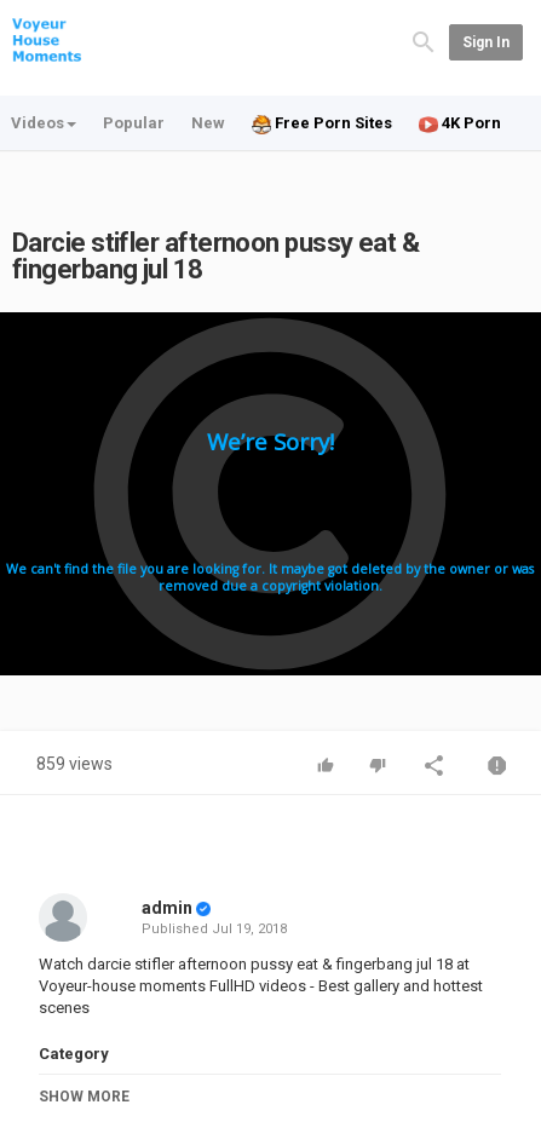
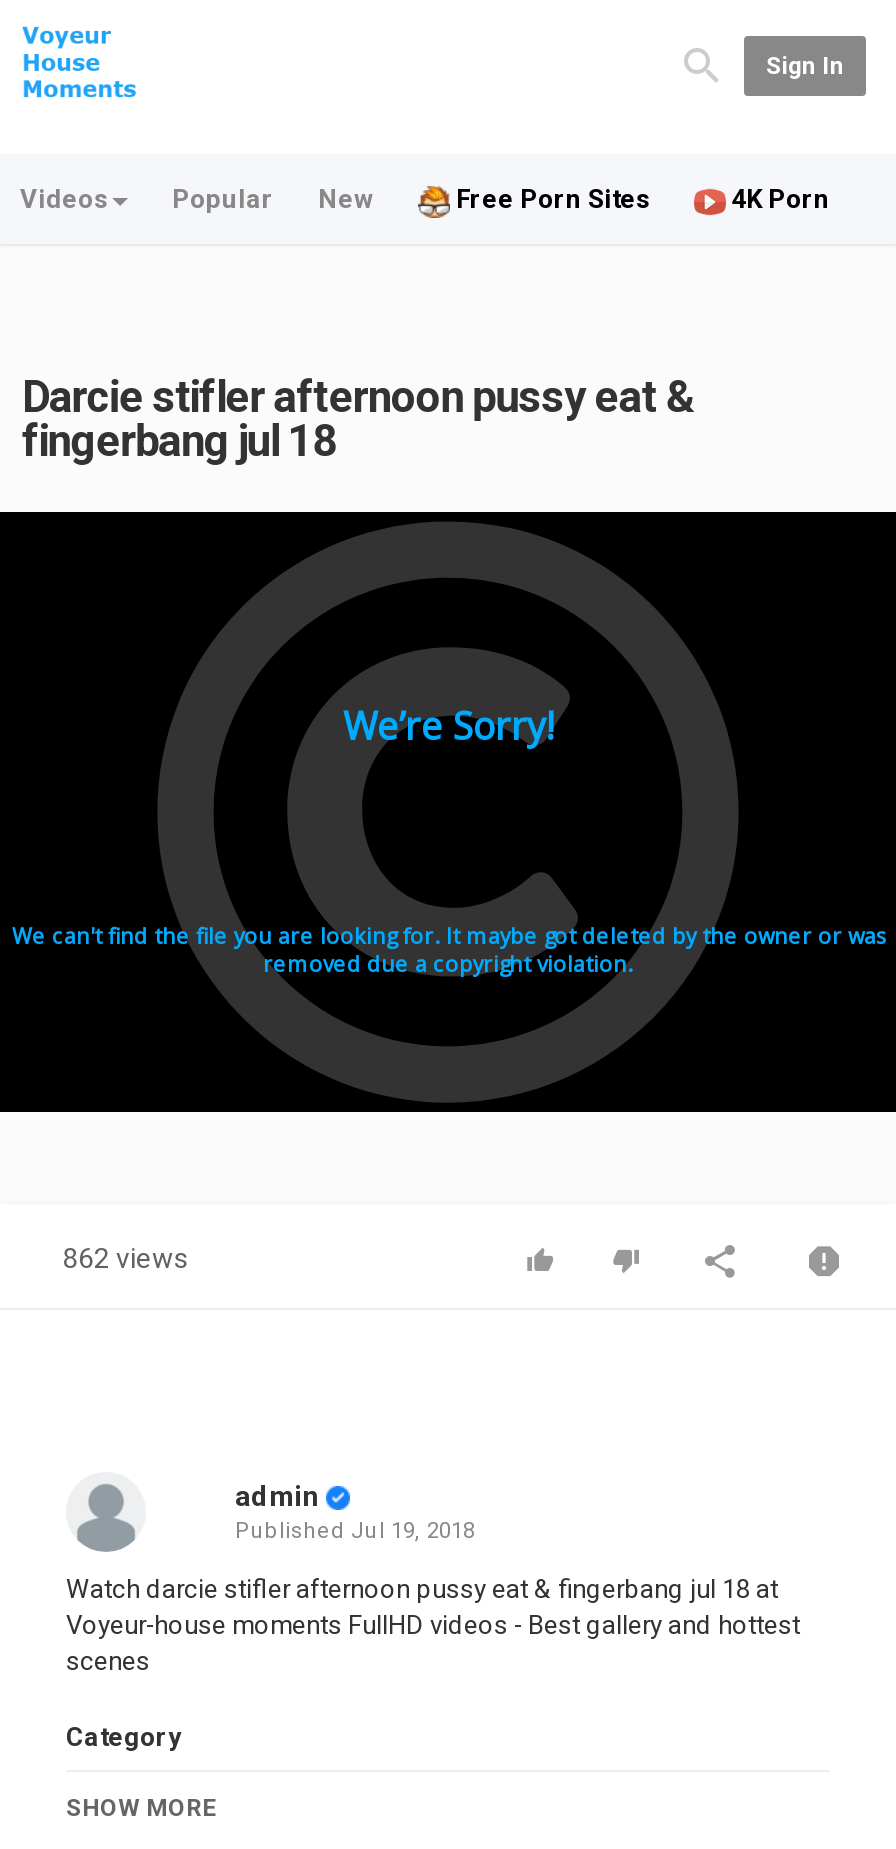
[36,754,113,773] 859 views -> [62,1242,188,1274] 862 views

